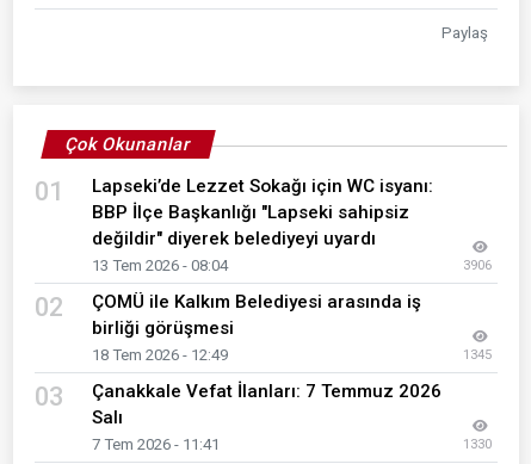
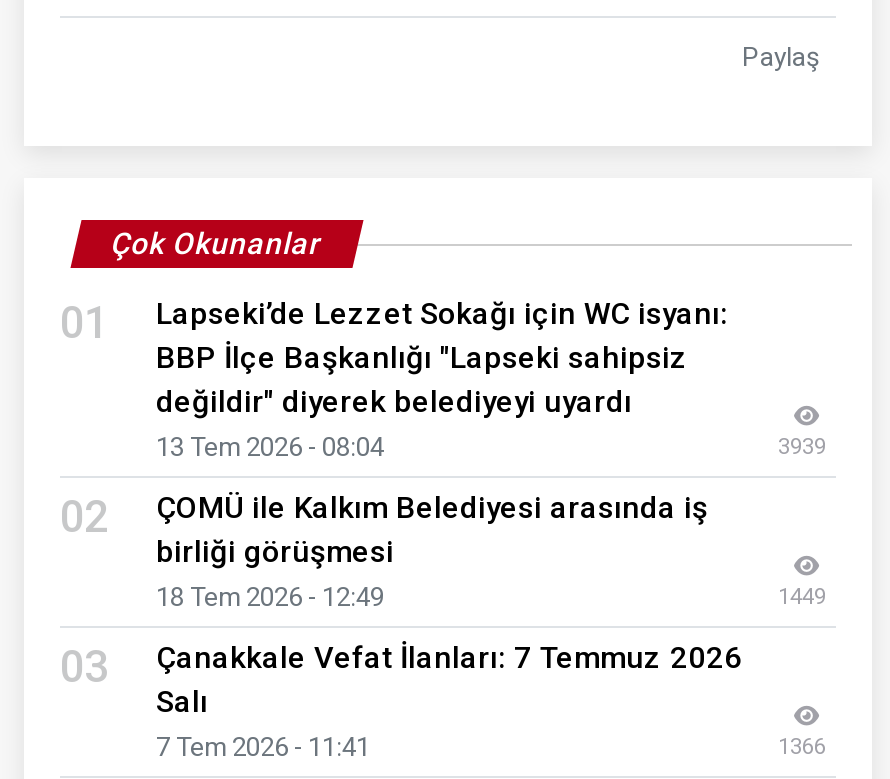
[463,258,492,274] 3906 -> [778,434,826,460] 3939
[463,348,492,363] 1345 -> [778,584,826,610] 1449
[463,437,492,453] 1330 -> [778,734,826,760] 1366

